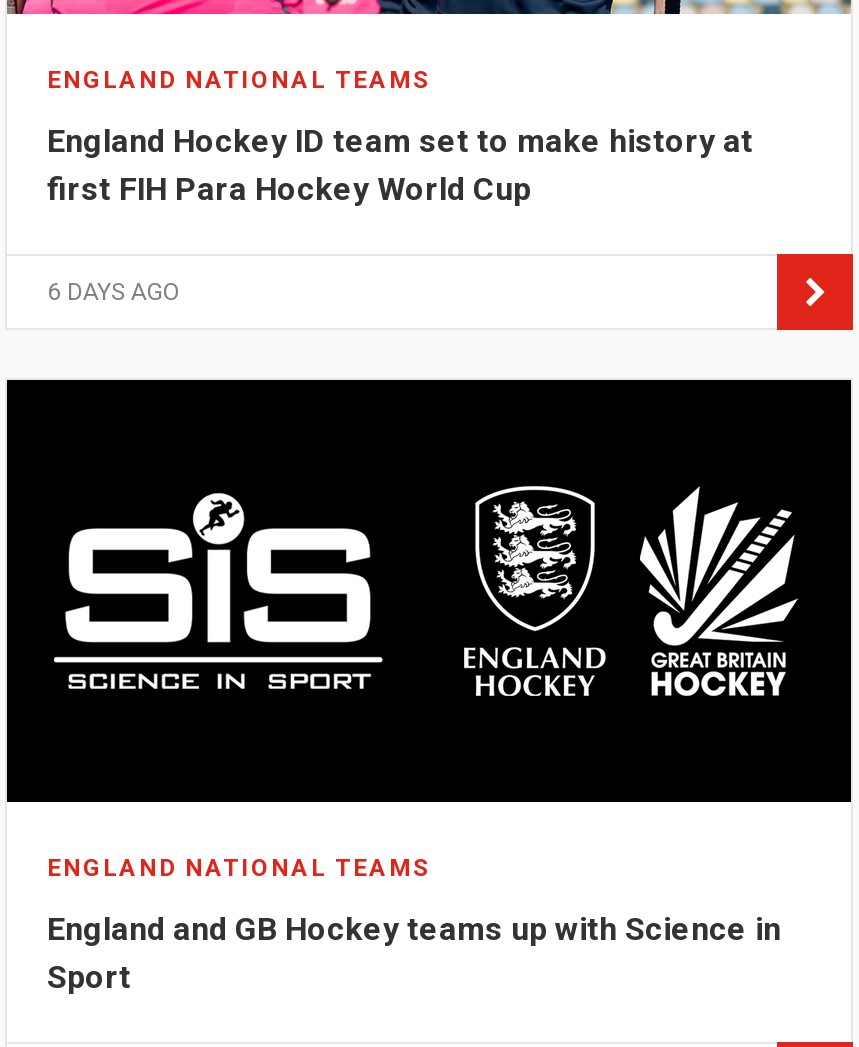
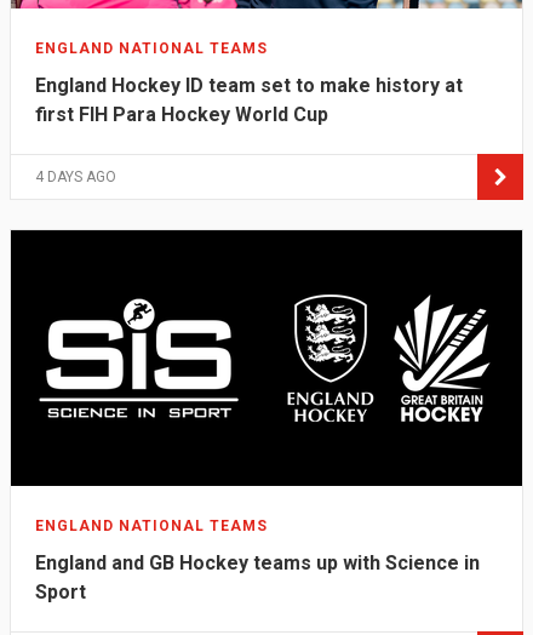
[47,277,181,305] 6 DAYS AGO -> [35,168,116,185] 4 DAYS AGO

